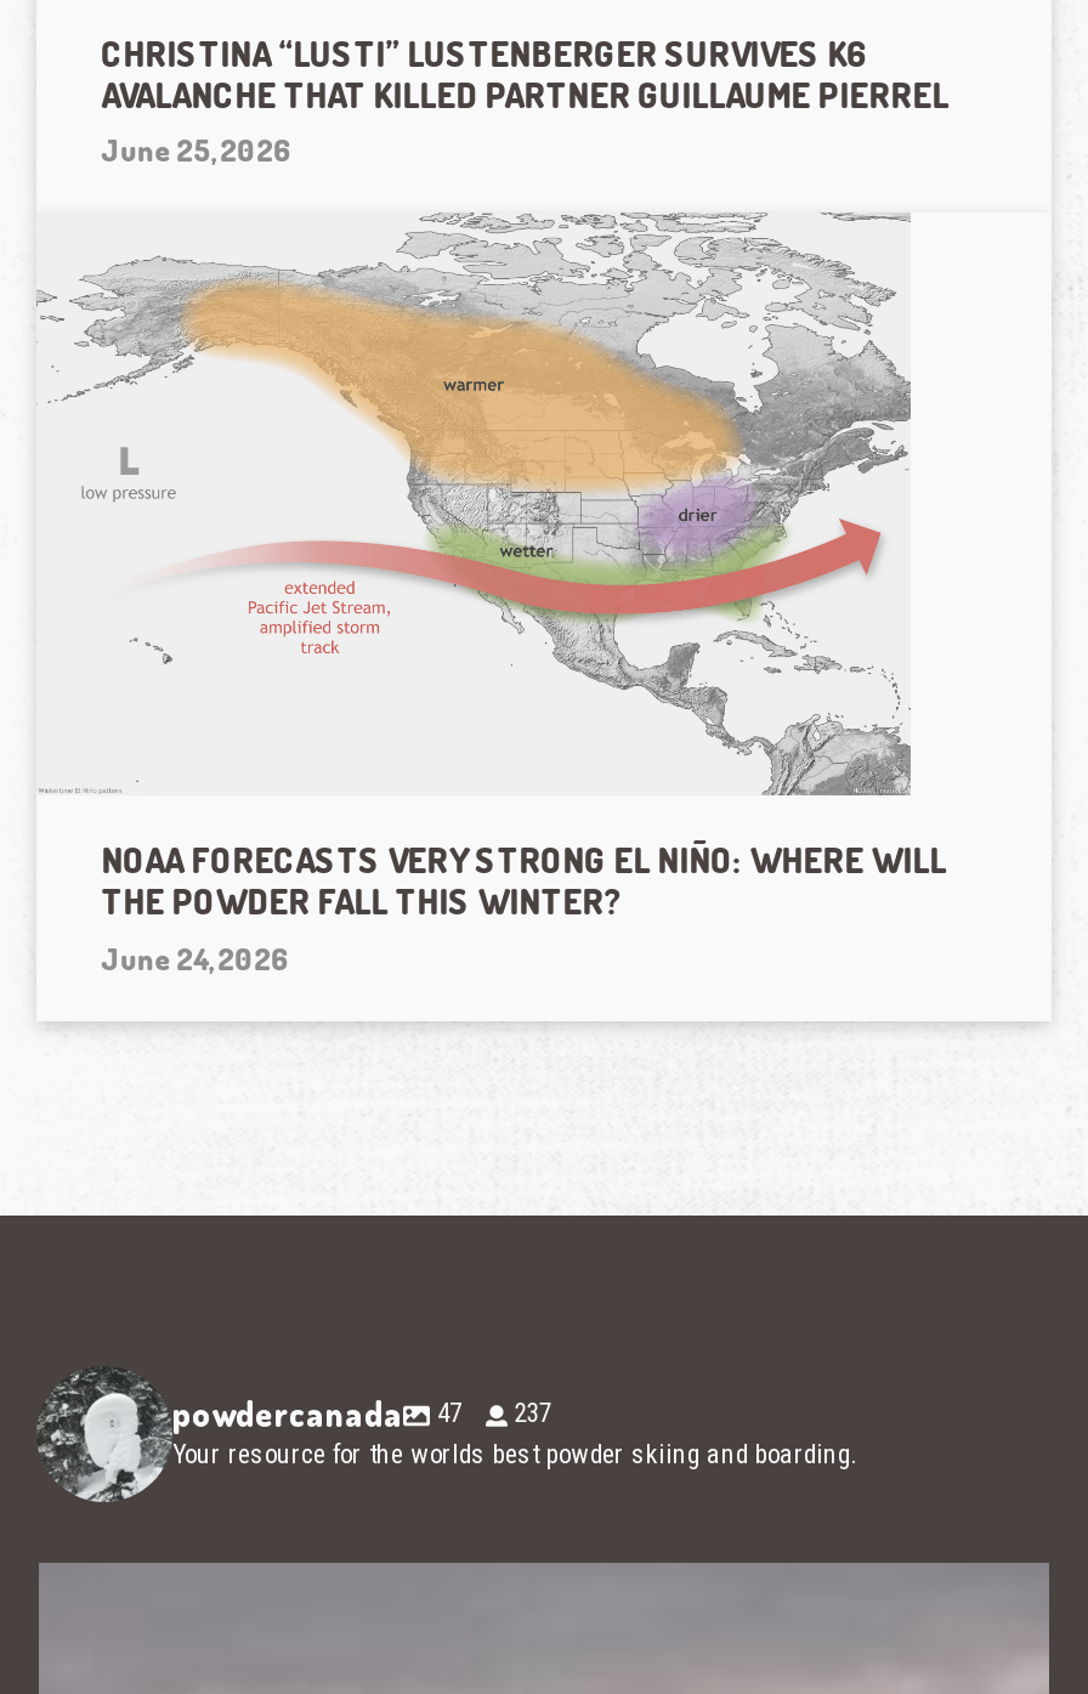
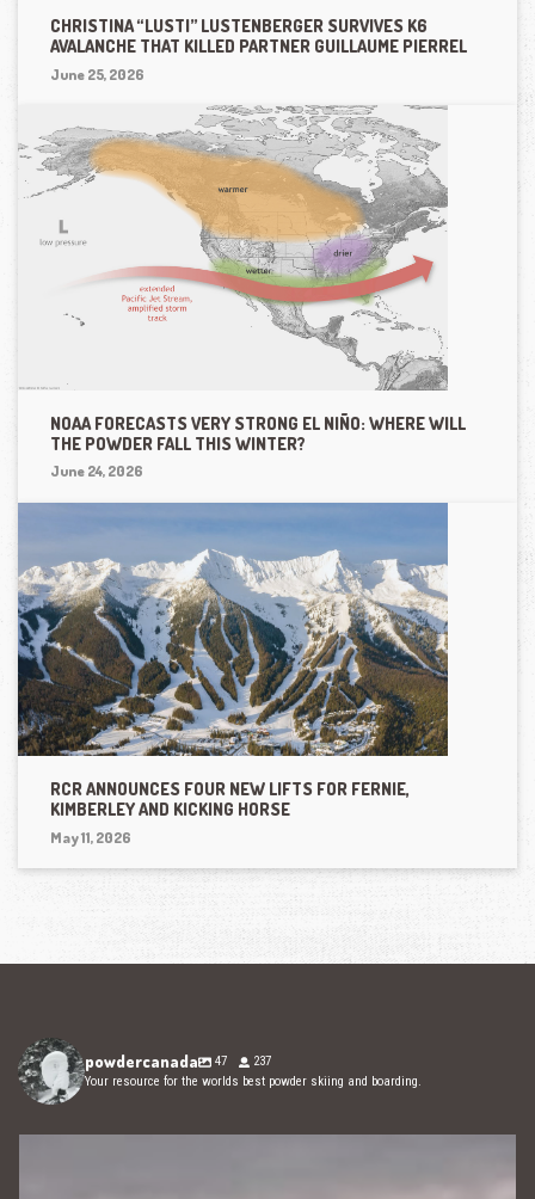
none -> [17,503,449,846] [image] | RCR ANNOUNCES FOUR NEW LIFTS FOR FERNIE, | KIMBERLEY AND KICKING HORSE | May 11, 2026

